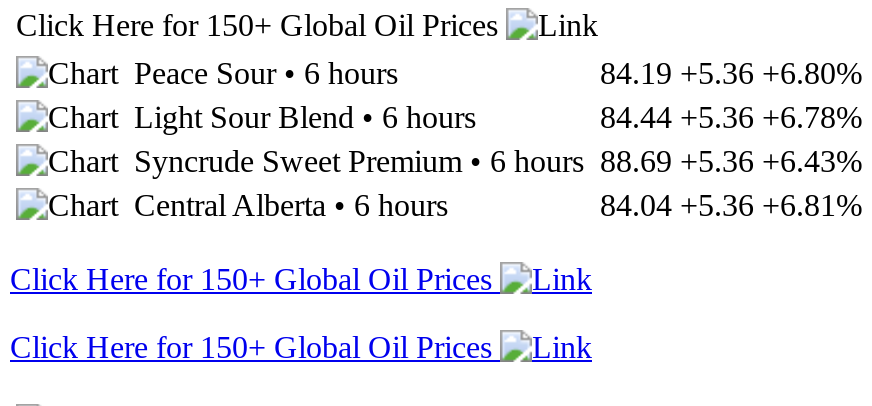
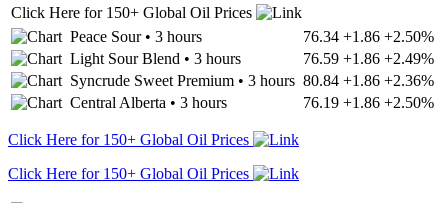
[134,55,398,89] Peace Sour • 6 hours -> [70,28,202,45] Peace Sour • 3 hours
[600,55,862,89] 84.19 +5.36 +6.80% -> [303,28,434,45] 76.34 +1.86 +2.50%
[134,99,476,133] Light Sour Blend • 6 hours -> [70,50,241,67] Light Sour Blend • 3 hours
[600,99,862,133] 84.44 +5.36 +6.78% -> [303,50,434,67] 76.59 +1.86 +2.49%
[134,143,862,177] Syncrude Sweet Premium • 6 hours 88.69 +5.36 +6.43% -> [70,72,434,89] Syncrude Sweet Premium • 3 hours 80.84 +1.86 +2.36%
[134,187,448,221] Central Alberta • 6 hours -> [70,94,227,111] Central Alberta • 3 hours
[600,187,862,221] 84.04 +5.36 +6.81% -> [303,94,434,111] 76.19 +1.86 +2.50%

